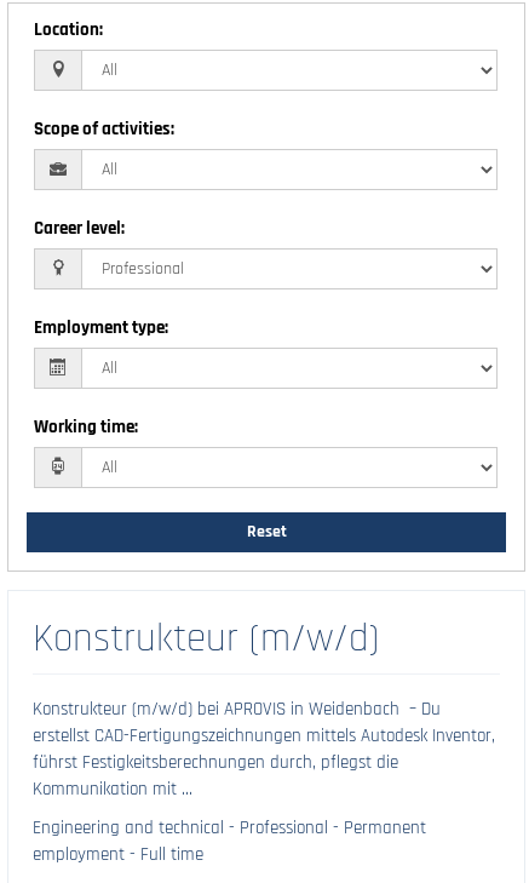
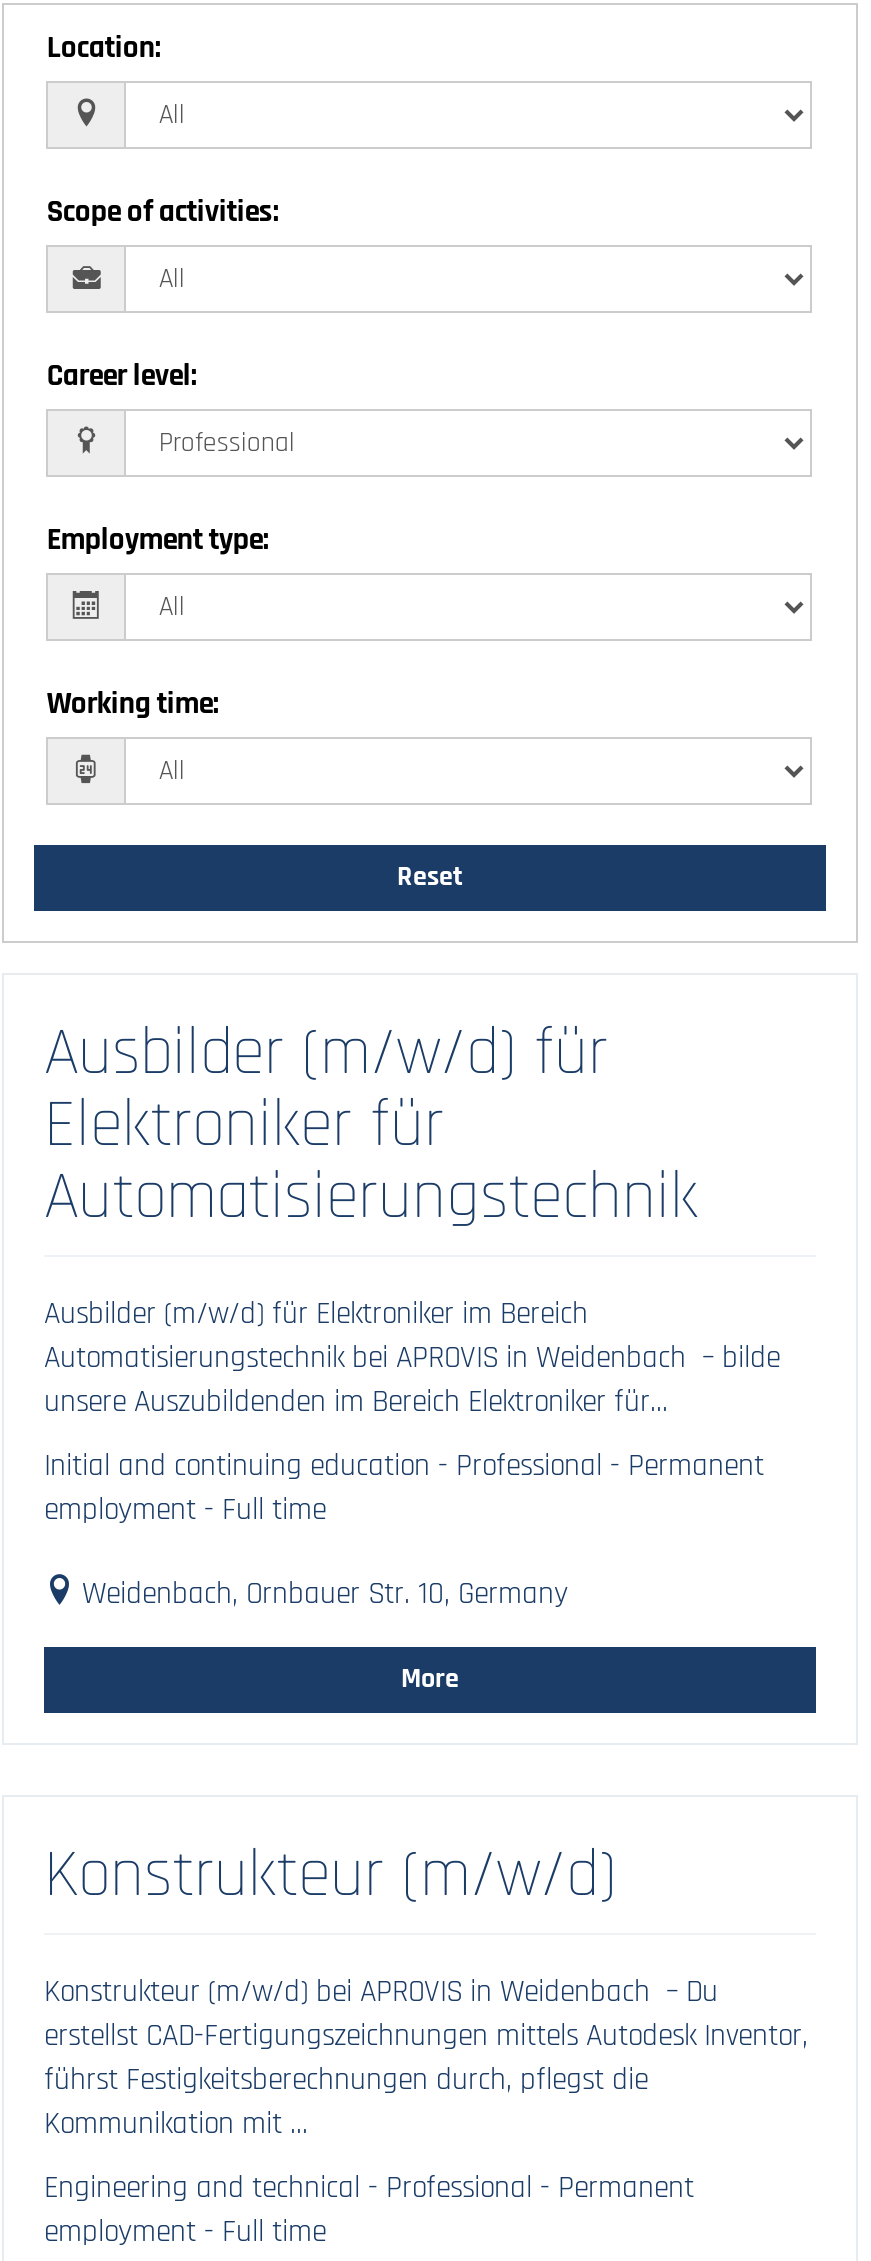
none -> [44,1011,780,1697] Ausbilder (m/w/d) für | Elektroniker für | Automatisierungstechnik | Ausbilder (m/w/d) für Elektroniker im Bereich | Automatisierungstechnik bei APROVIS in Weidenbach – bilde | unsere Auszubildenden im Bereich Elektroniker für... | Initial and continuing education - Professional - Permanent | employment - Full time | Weidenbach, Ornbauer Str. 10, Germany | More

